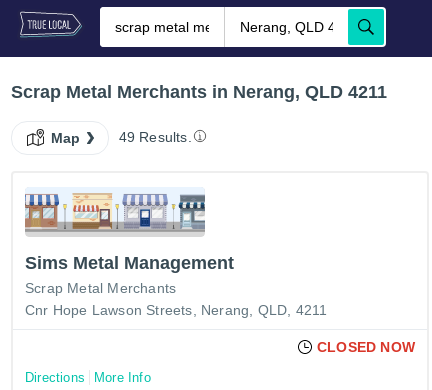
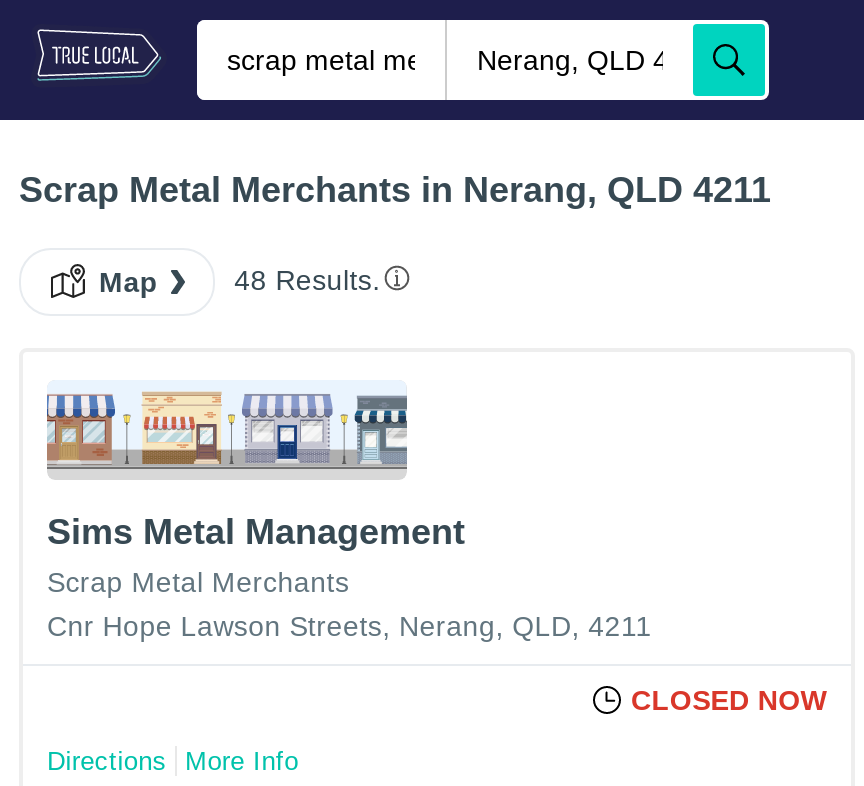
[119,129,192,145] 49 Results. -> [234,264,381,296] 48 Results.

